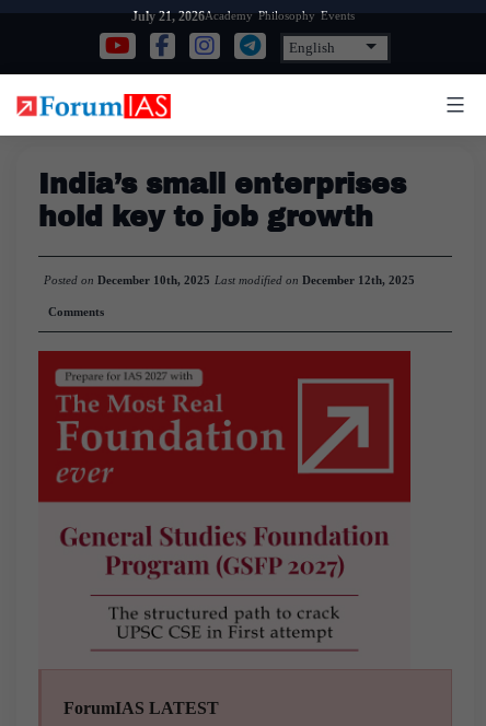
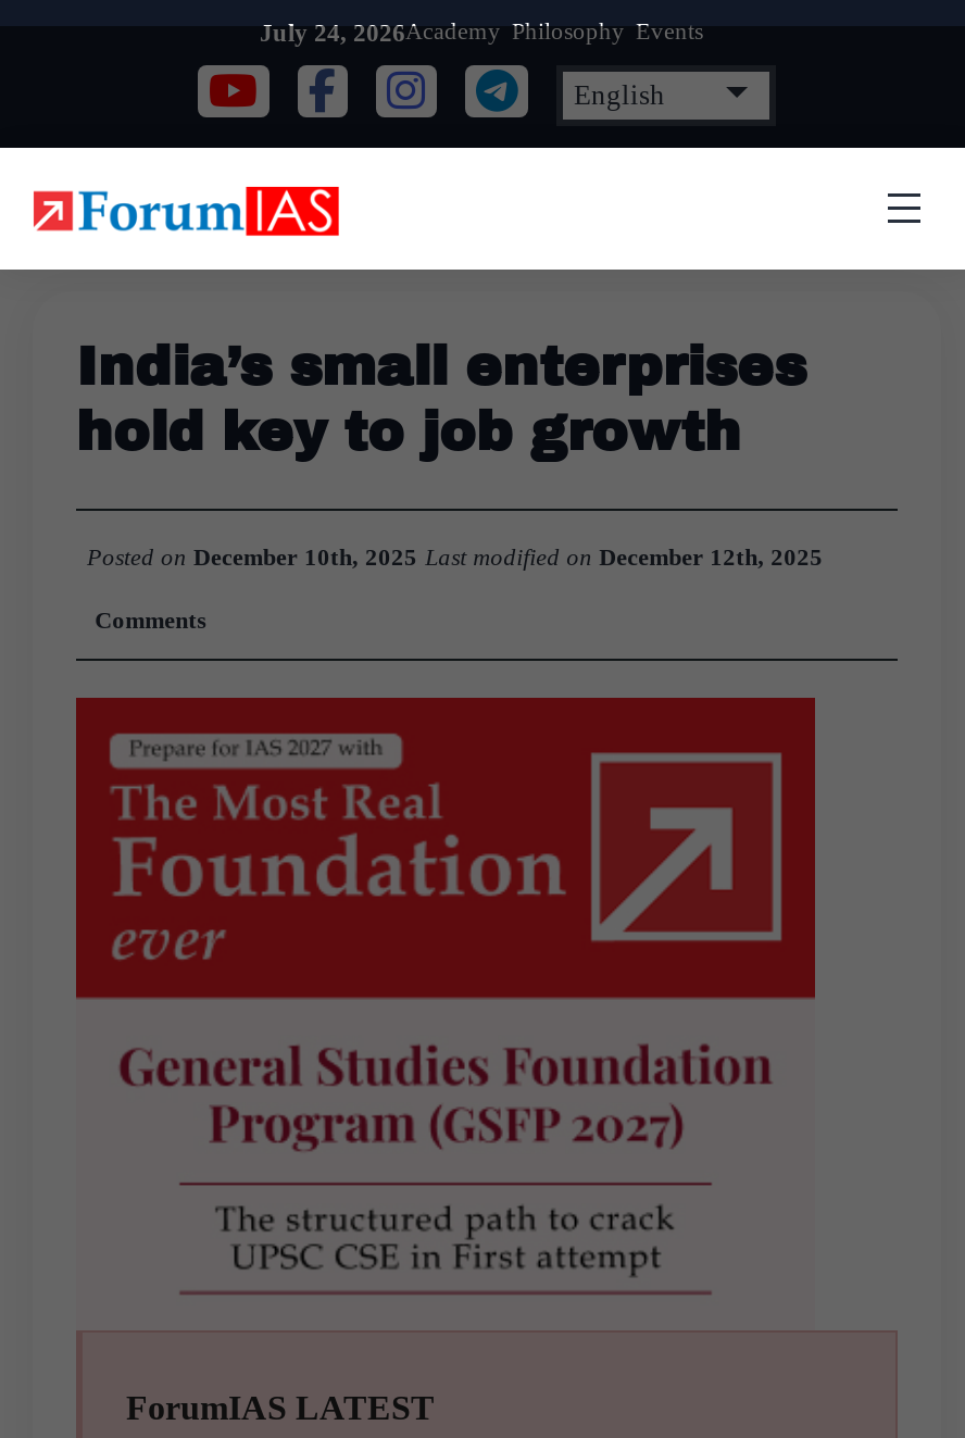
[131,9,354,23] July 21, 2026Academy Philosophy Events -> [260,17,703,46] July 24, 2026Academy Philosophy Events

